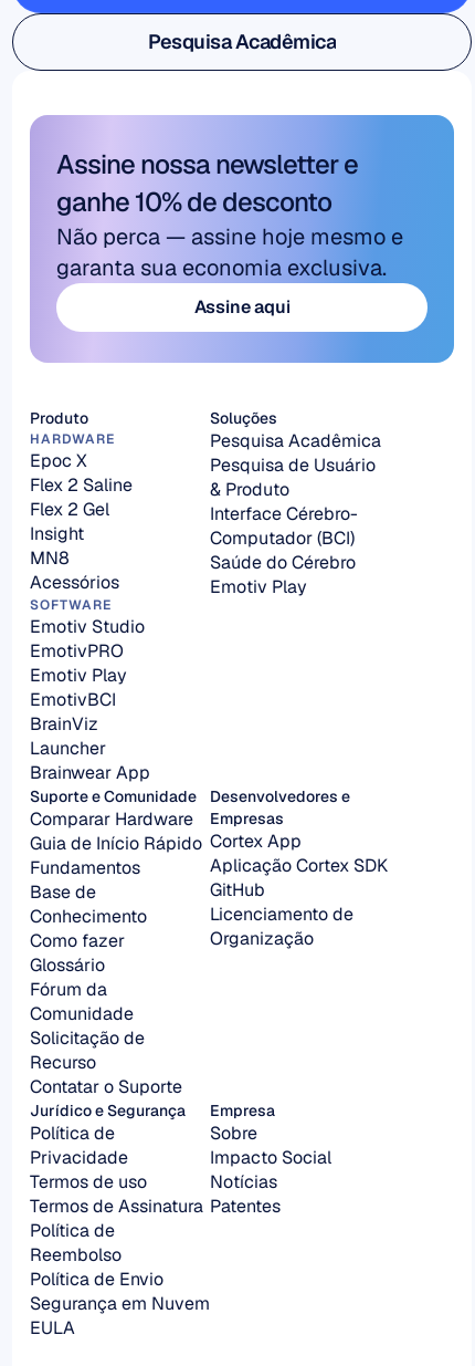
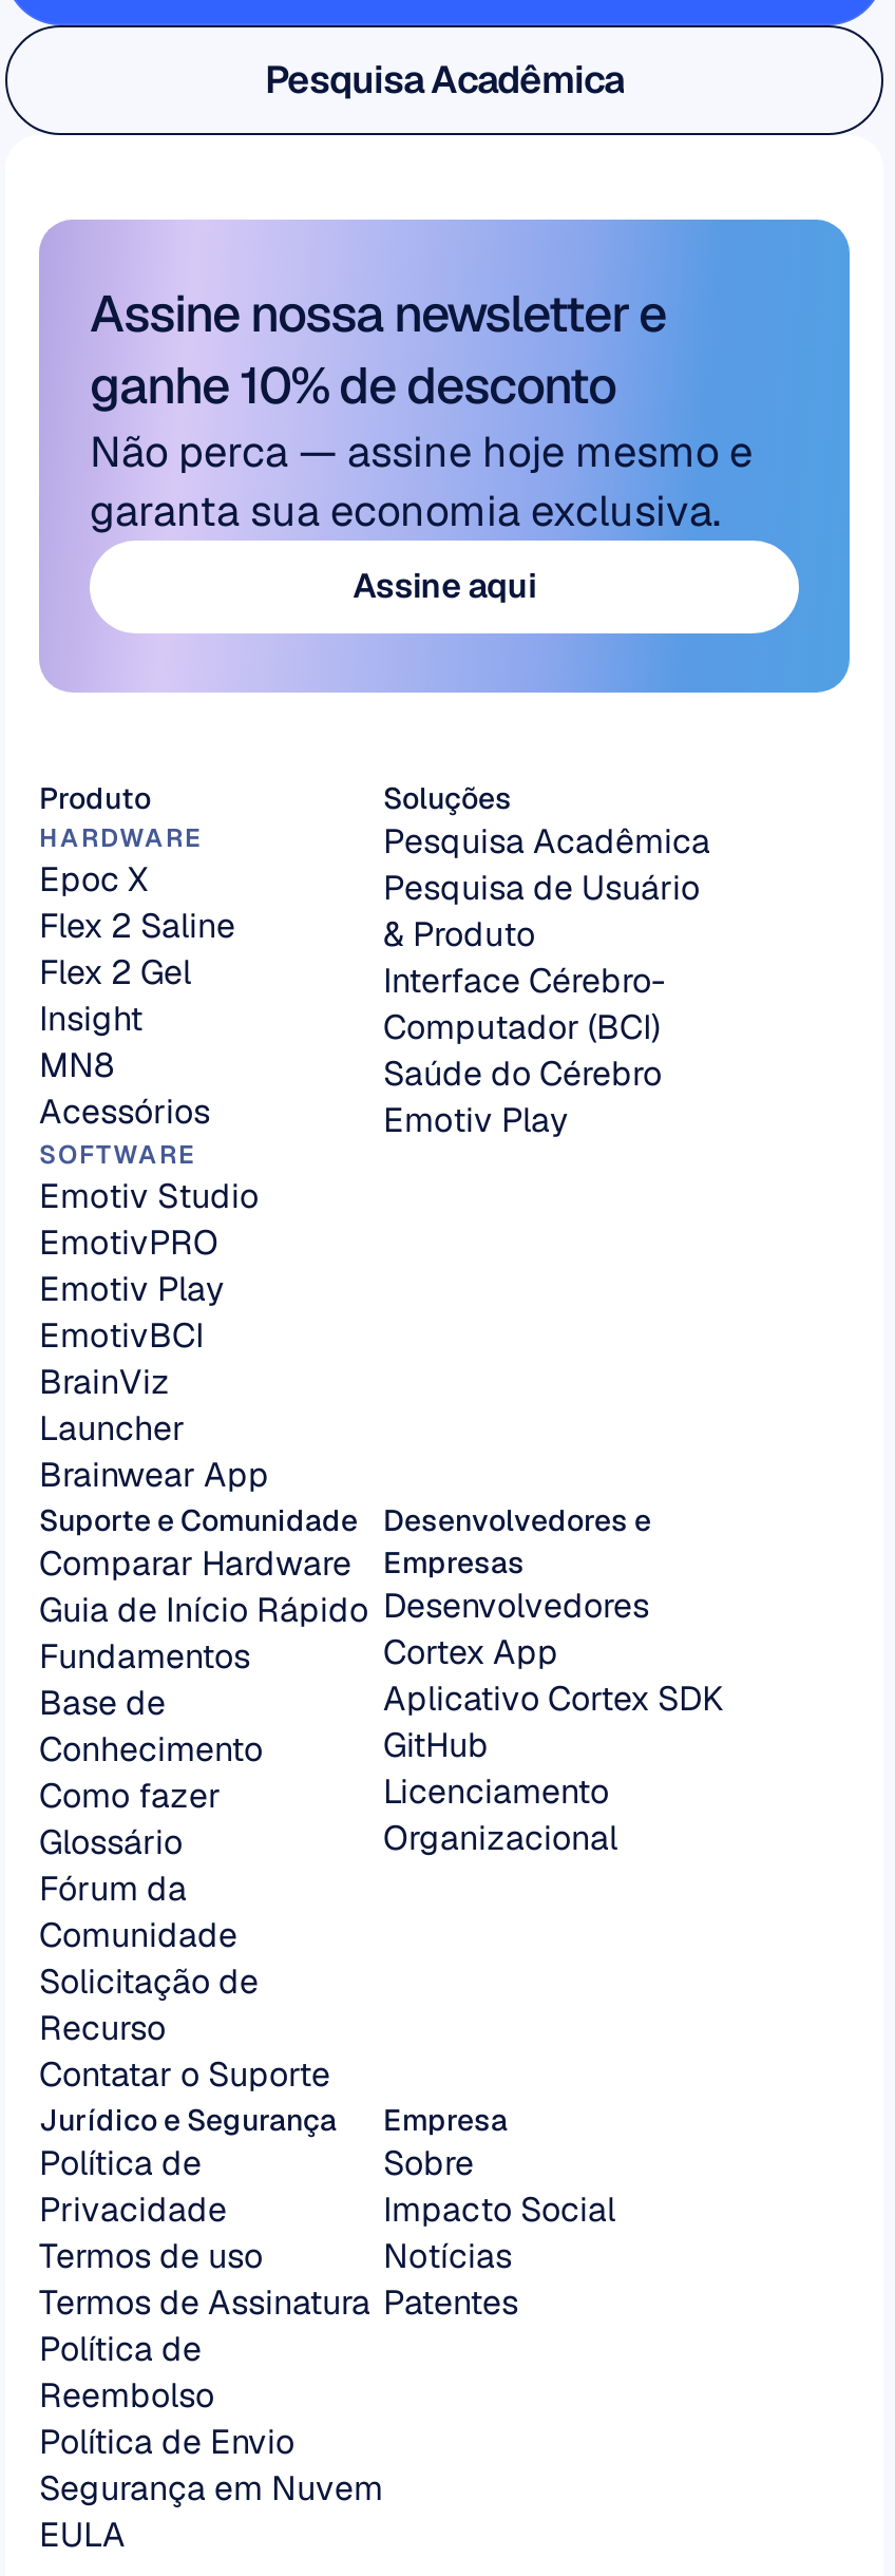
none -> [383,1584,649,1628] Desenvolvedores
moved [210,830,302,853] -> [383,1630,558,1674]: Cortex App
[210,854,388,877] Aplicação Cortex SDK -> [383,1677,723,1721] Aplicativo Cortex SDK
moved [210,878,265,901] -> [383,1723,489,1767]: GitHub
[210,903,353,950] Licenciamento de | Organização -> [383,1769,617,1860] Licenciamento | Organizacional

